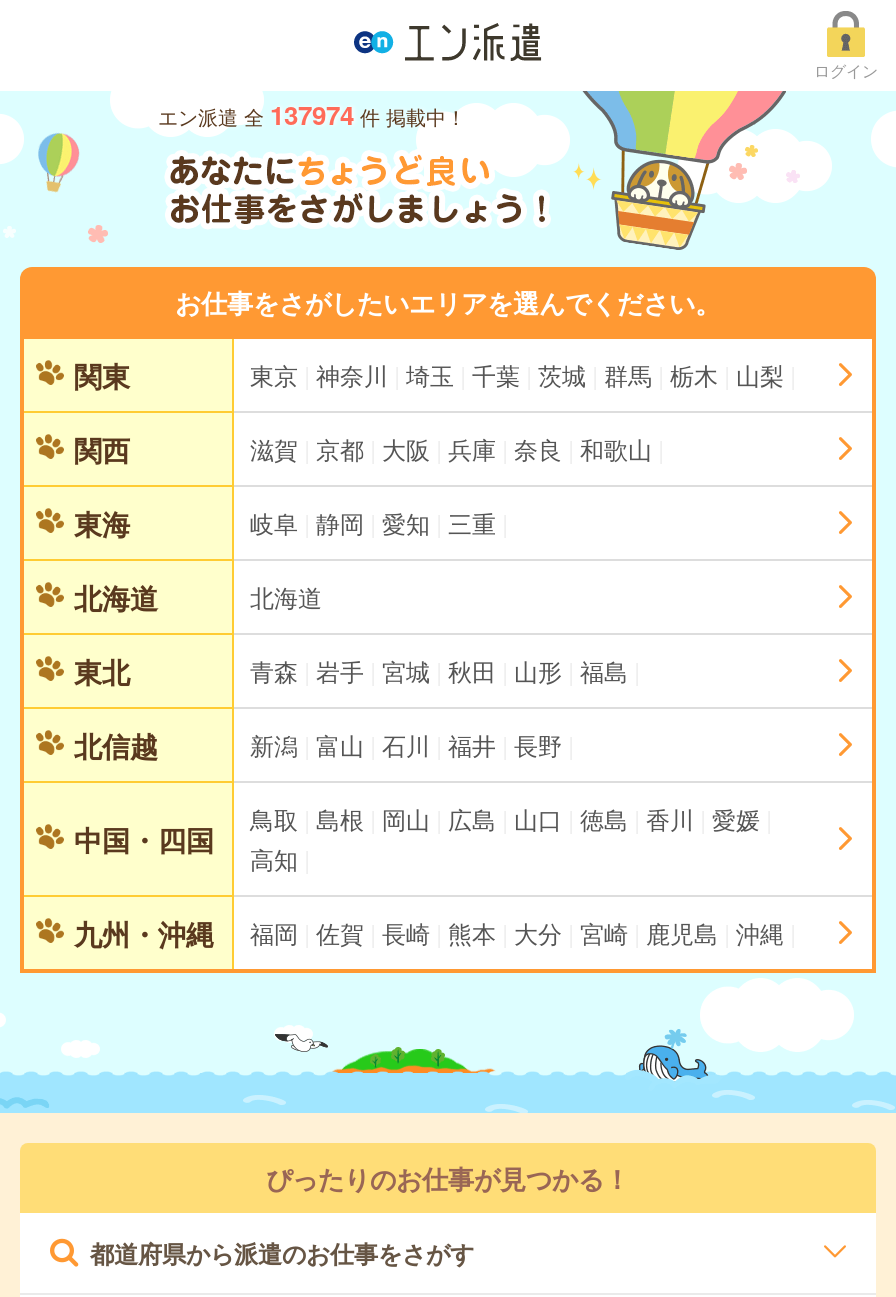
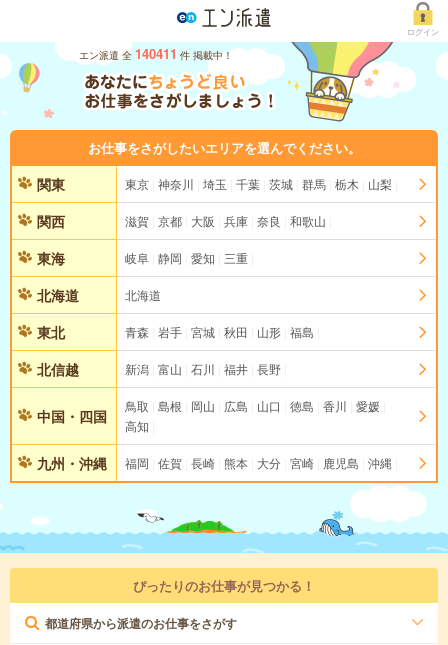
[158,96,466,134] エン派遣 全 137974 件 掲載中！ -> [79,44,233,63] エン派遣 全 140411 件 掲載中！

